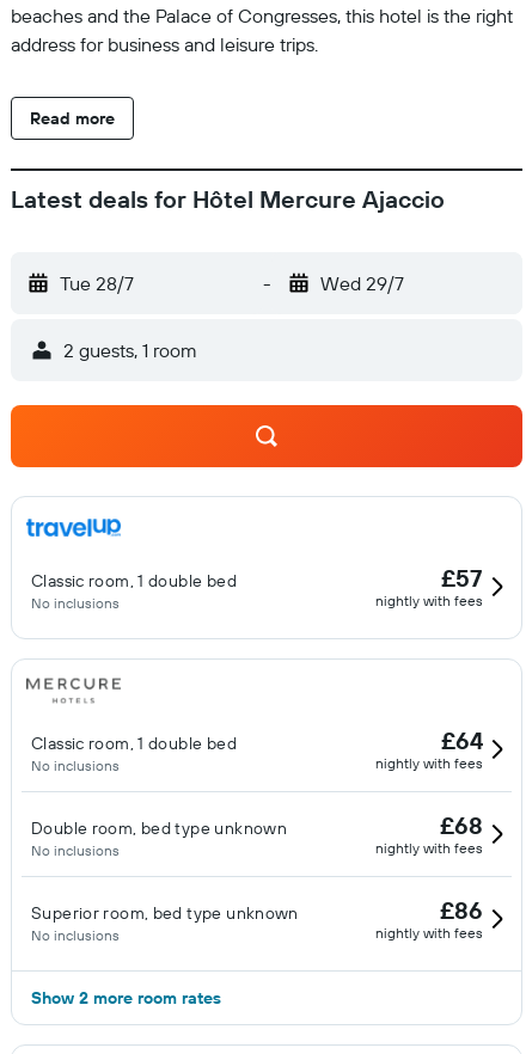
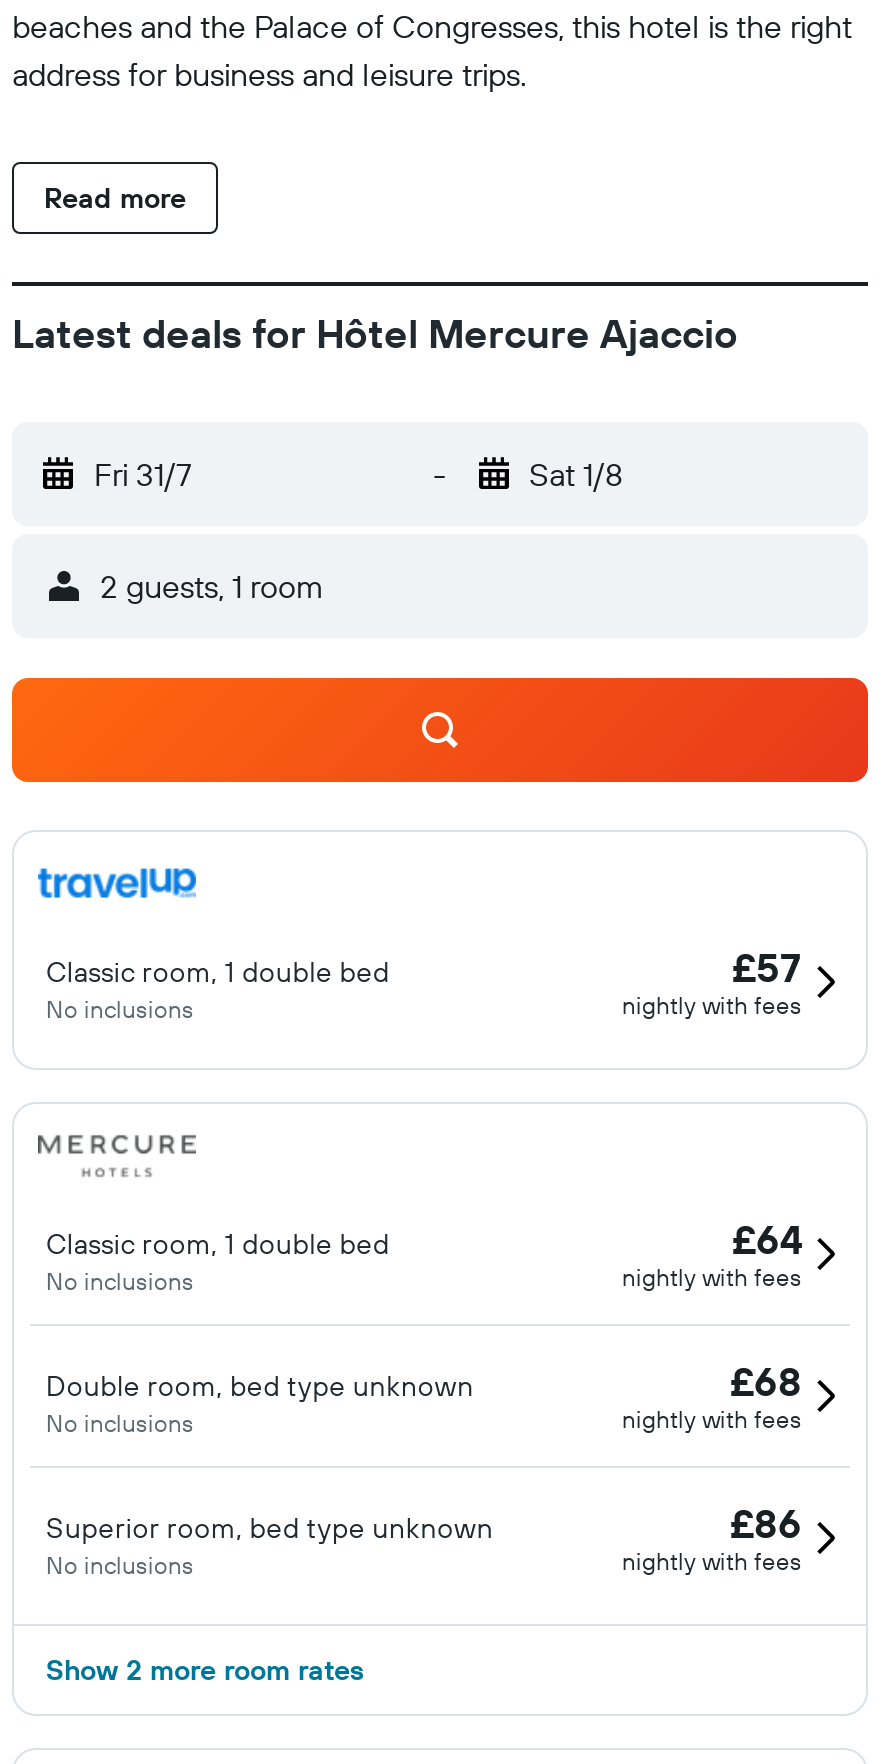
[60,271,134,295] Tue 28/7 -> [94,454,192,494] Fri 31/7
[320,271,403,295] Wed 29/7 -> [529,454,623,494] Sat 1/8

